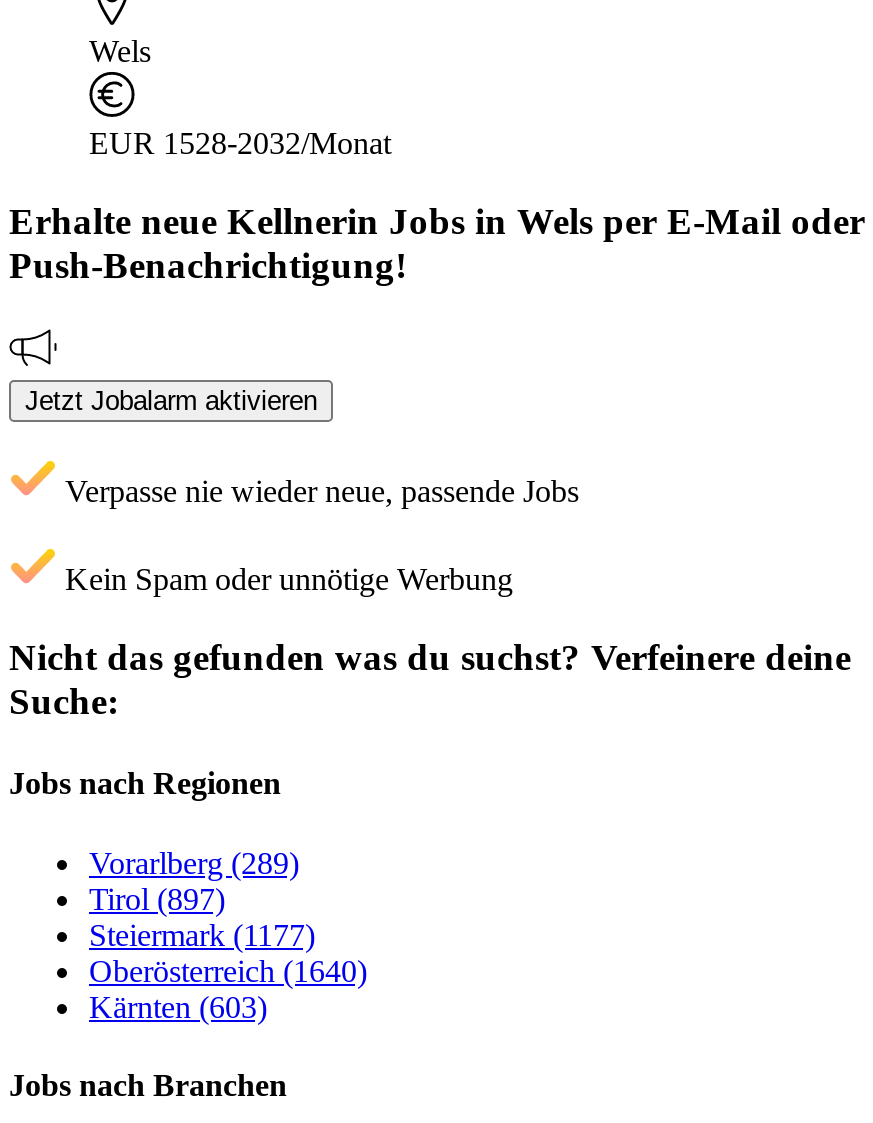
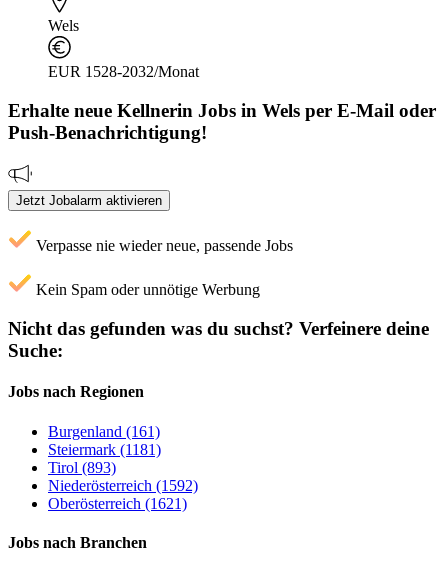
[89,845,367,1023] Vorarlberg (289) | Tirol (897) | Steiermark (1177) | Oberösterreich (1640) | Kärnten (603) -> [48,422,198,511] Burgenland (161) | Steiermark (1181) | Tirol (893) | Niederösterreich (1592) | Oberösterreich (1621)

